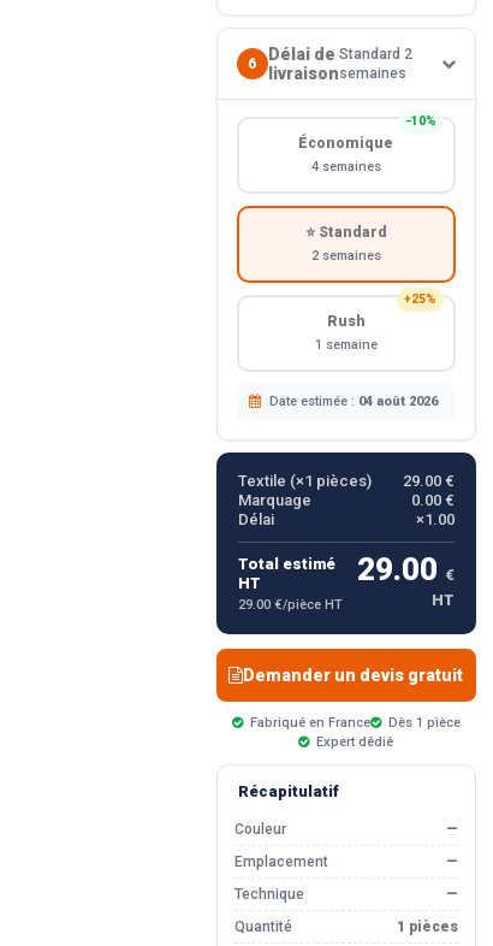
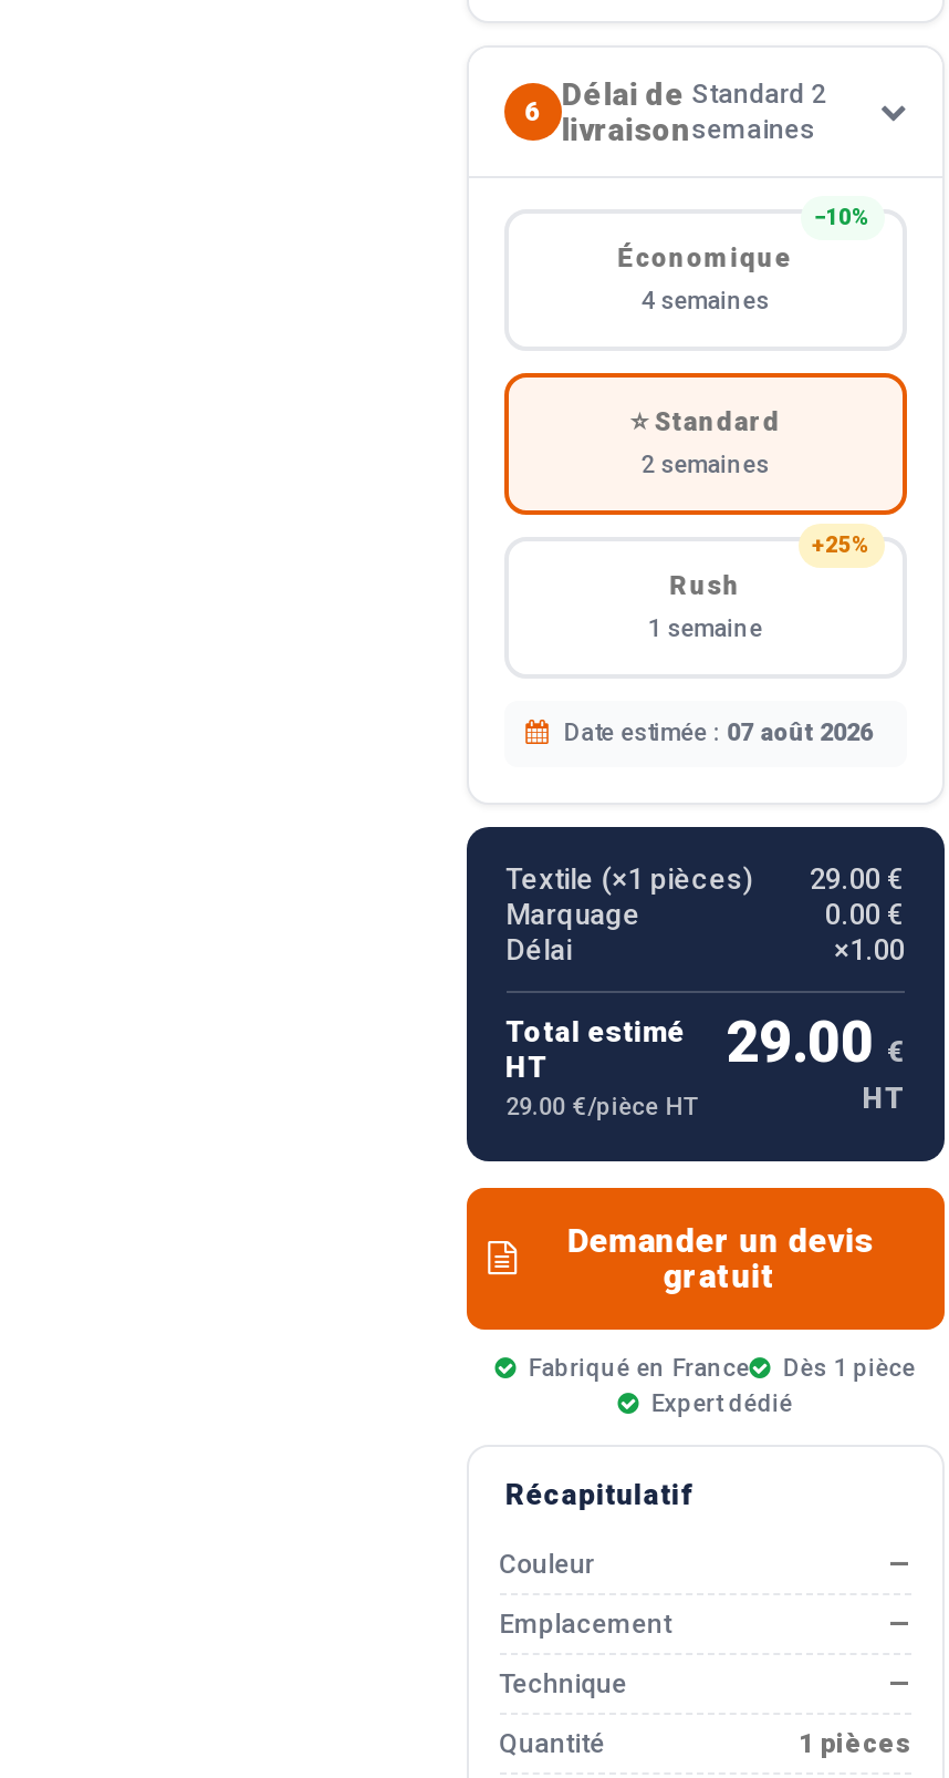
[265,393,437,409] Date estimée : 04 août 2026 -> [557,717,873,746] Date estimée : 07 août 2026

